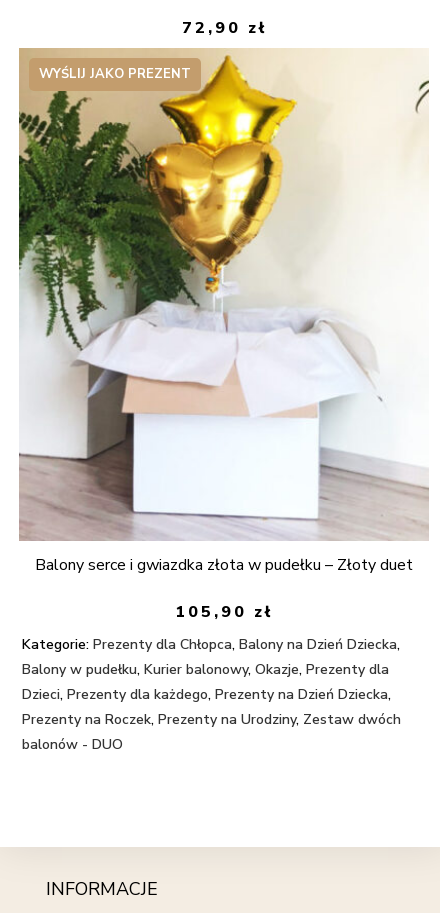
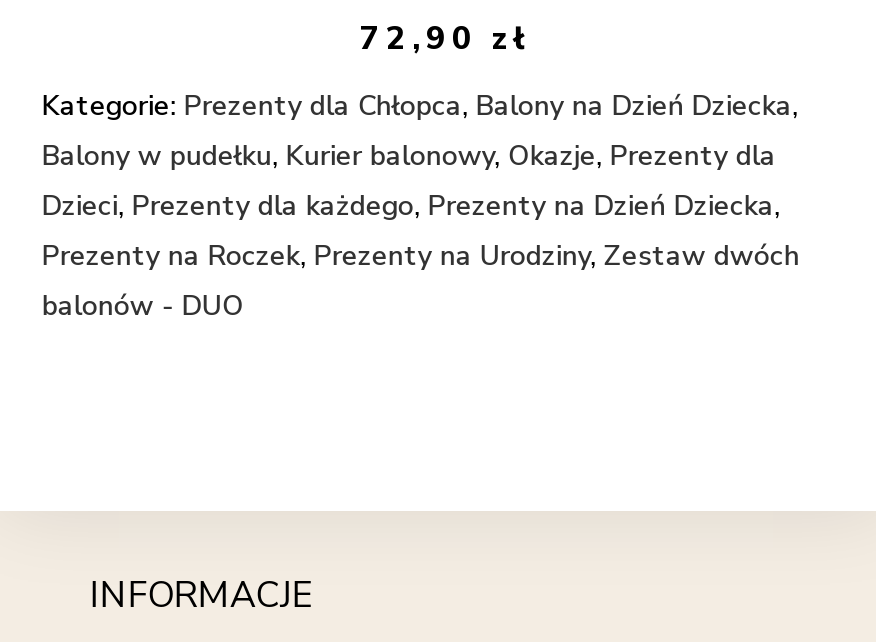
[18,47,430,541] [image] | WYŚLIJ JAKO PREZENT -> none
[35,554,413,623] Balony serce i gwiazdka złota w pudełku – Złoty duet | 105,90 zł -> none

